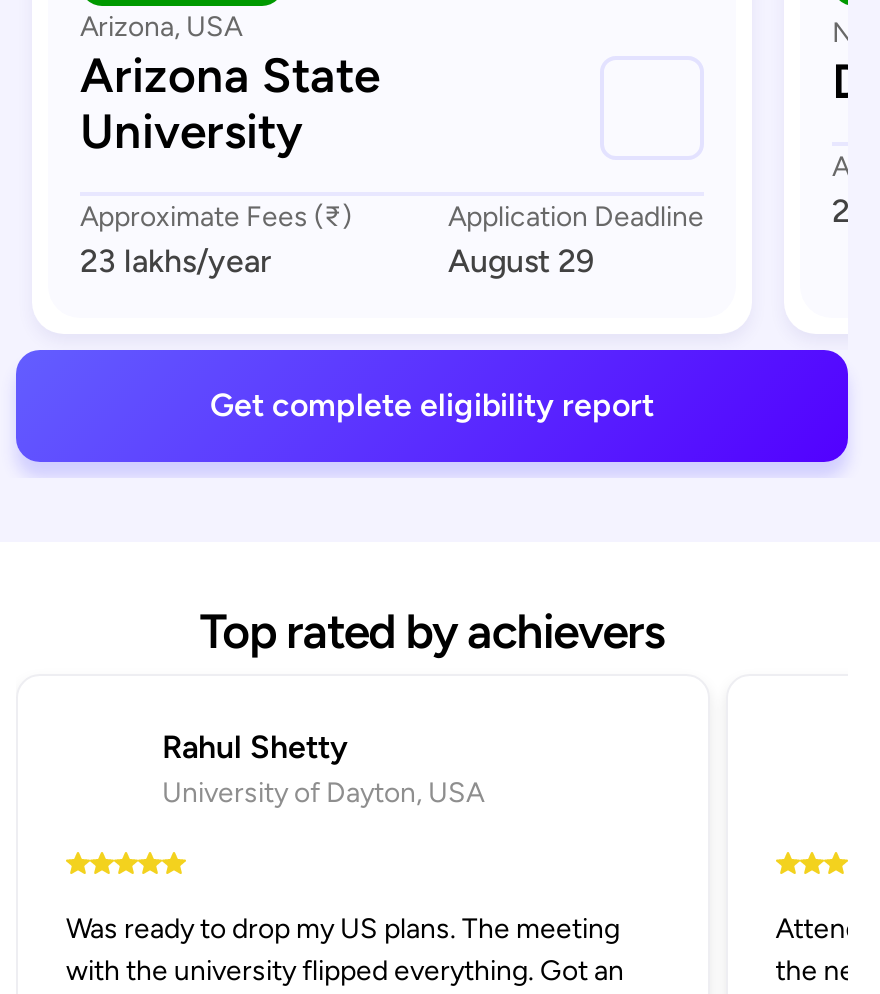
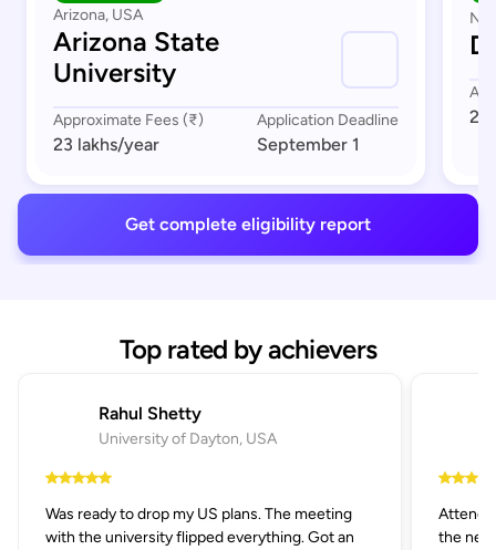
[448,242,594,280] August 29 -> [257,134,360,155] September 1

